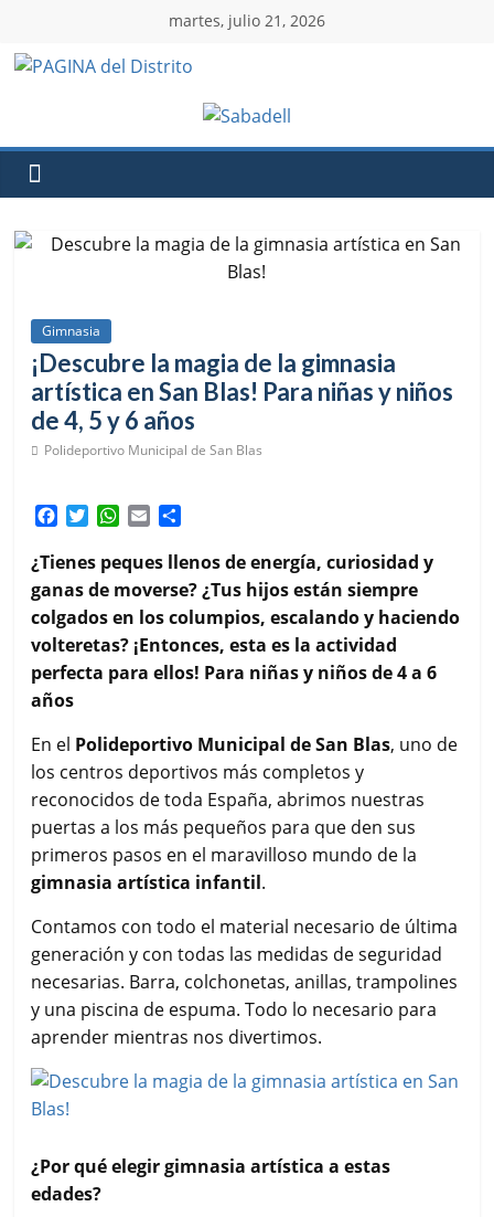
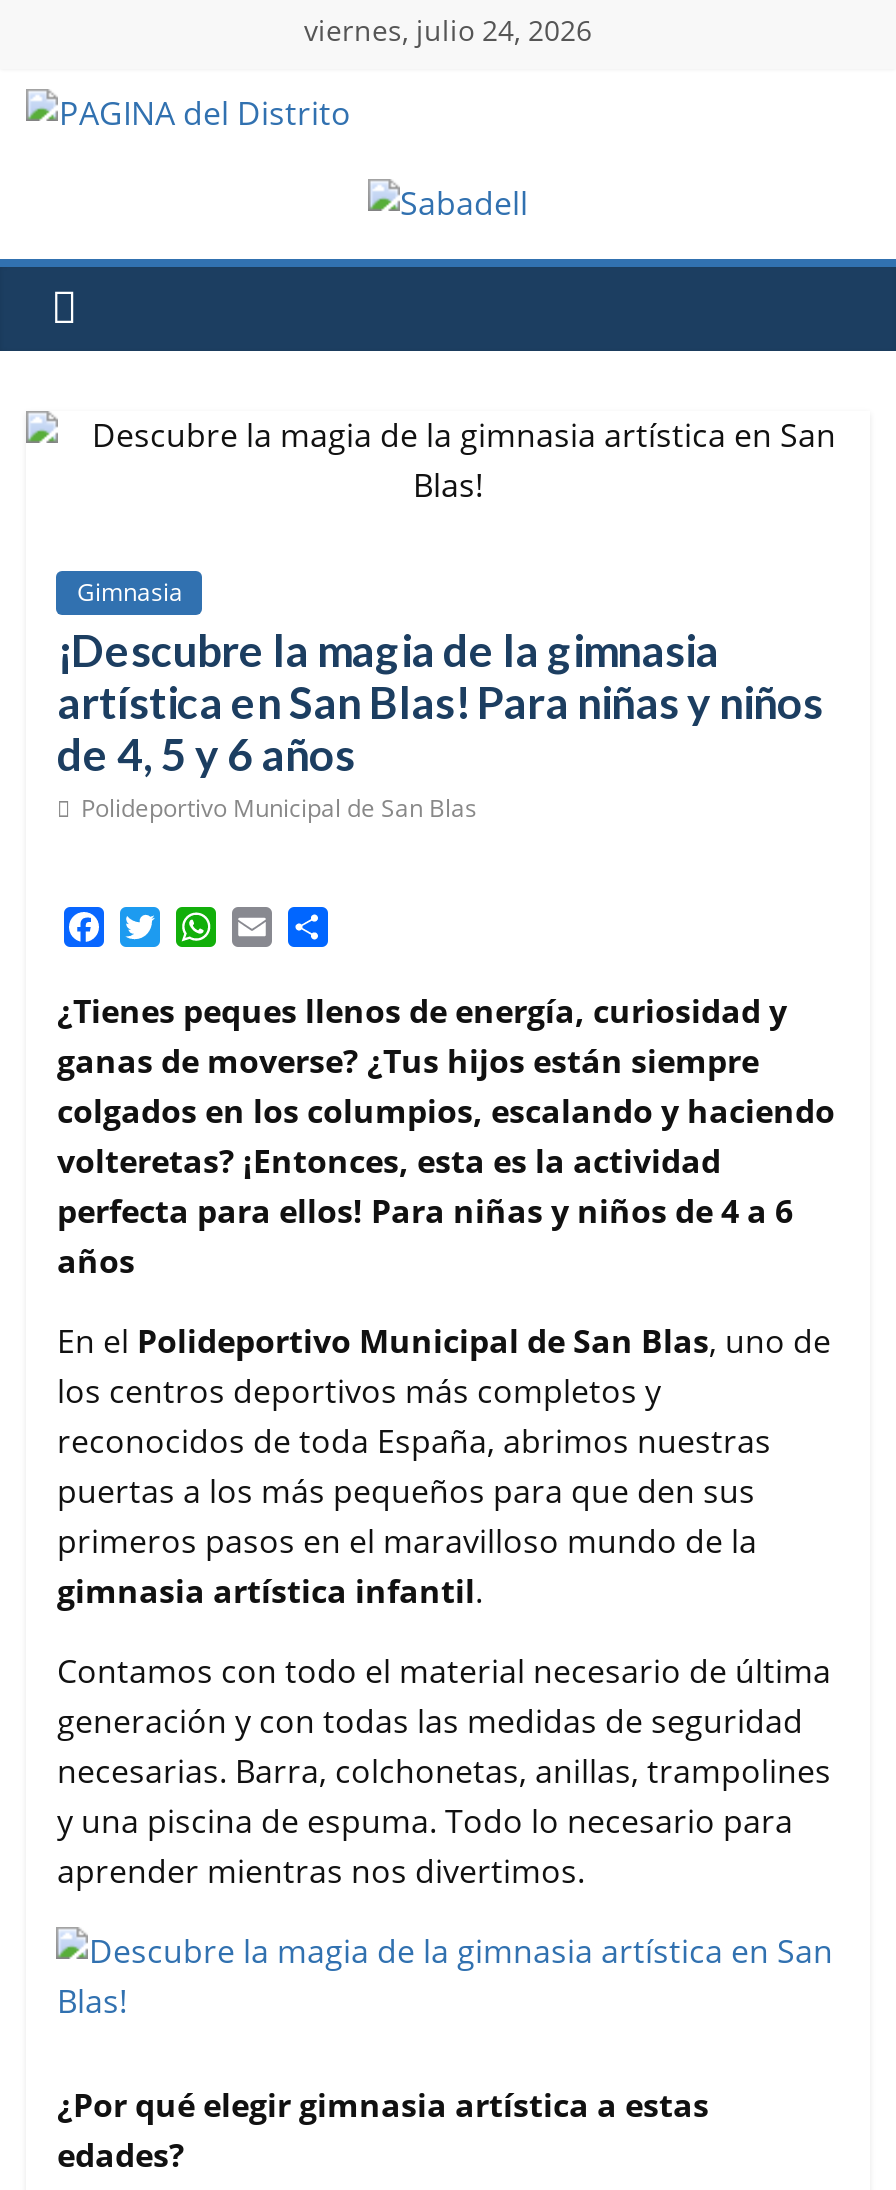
[169,10,325,31] martes, julio 21, 2026 -> [304,11,592,49] viernes, julio 24, 2026

